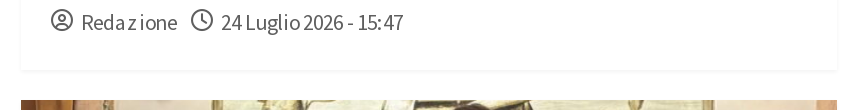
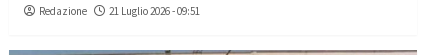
[81,8,403,36] Redazione 24 Luglio 2026 - 15:47 -> [39,4,200,18] Redazione 21 Luglio 2026 - 09:51

